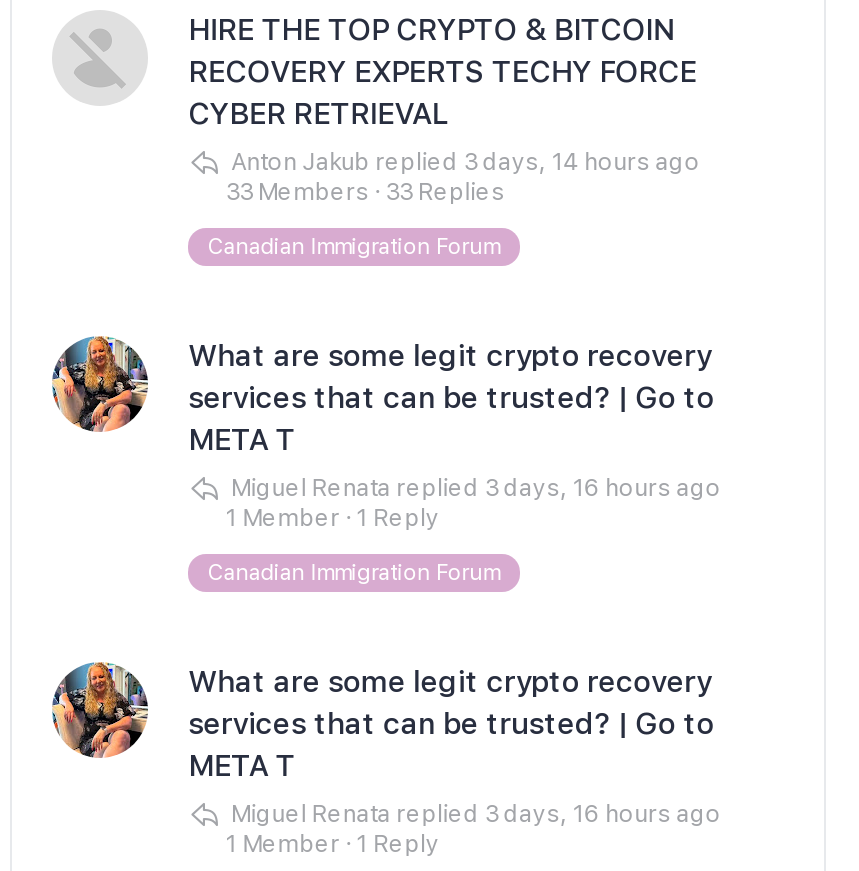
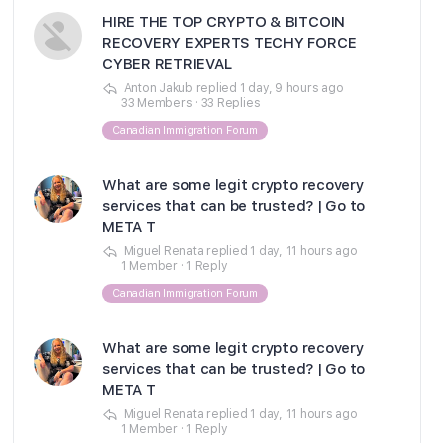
[231,148,700,176] Anton Jakub replied 3 days, 14 hours ago -> [123,81,343,95] Anton Jakub replied 1 day, 9 hours ago
[231,474,721,502] Miguel Renata replied 3 days, 16 hours ago -> [123,244,358,258] Miguel Renata replied 1 day, 11 hours ago
[231,800,721,828] Miguel Renata replied 3 days, 16 hours ago -> [123,407,358,421] Miguel Renata replied 1 day, 11 hours ago

